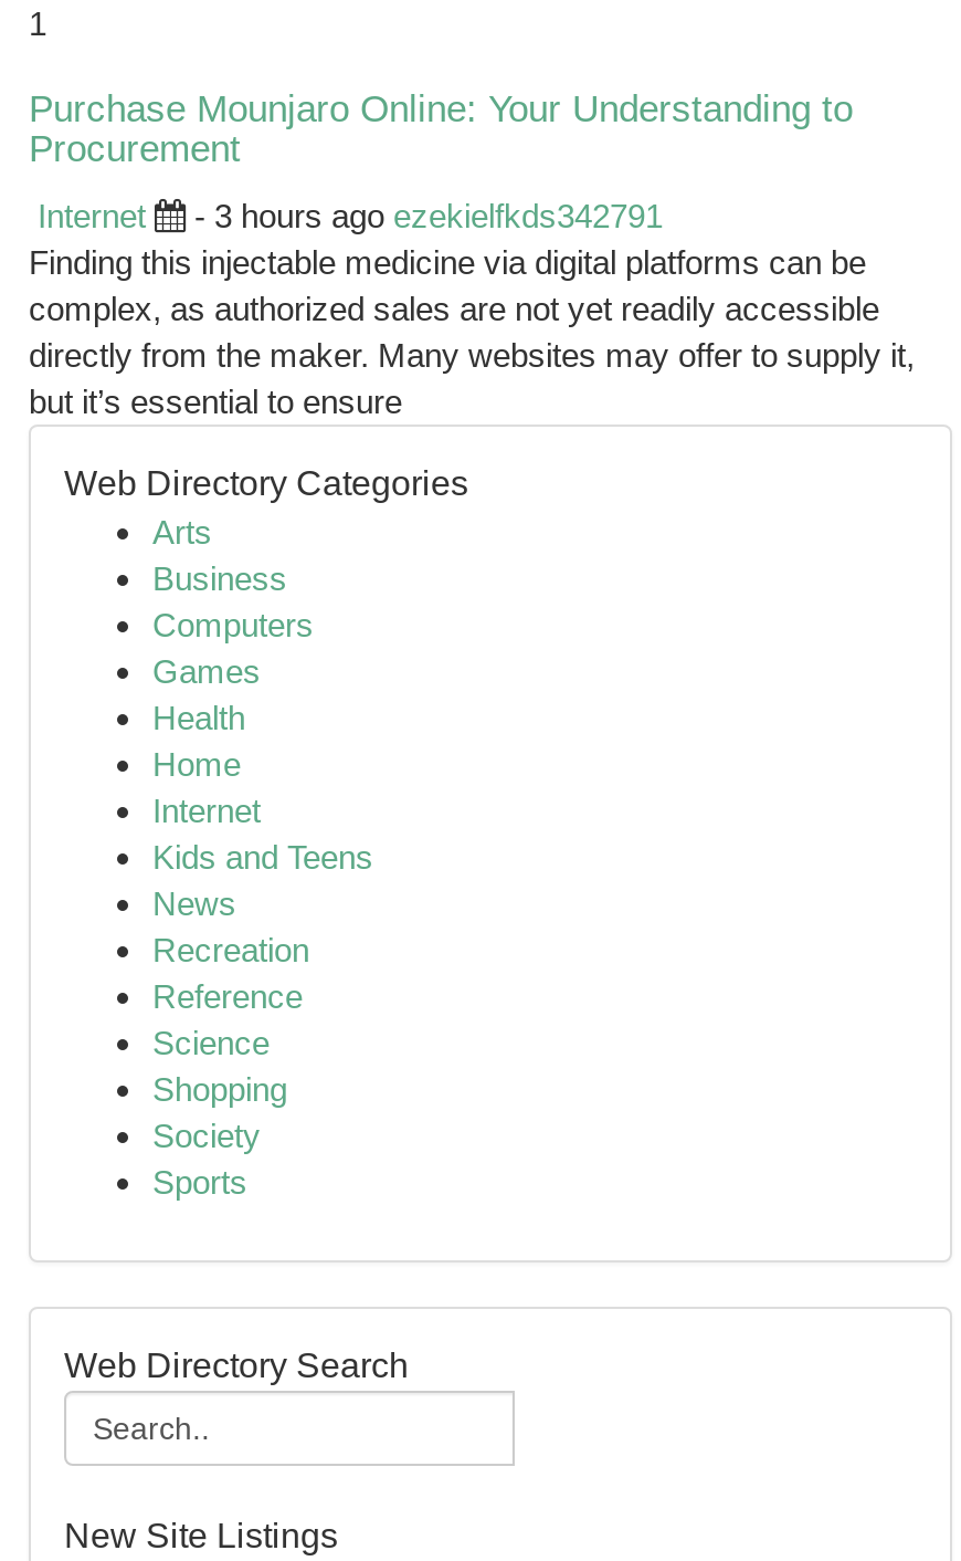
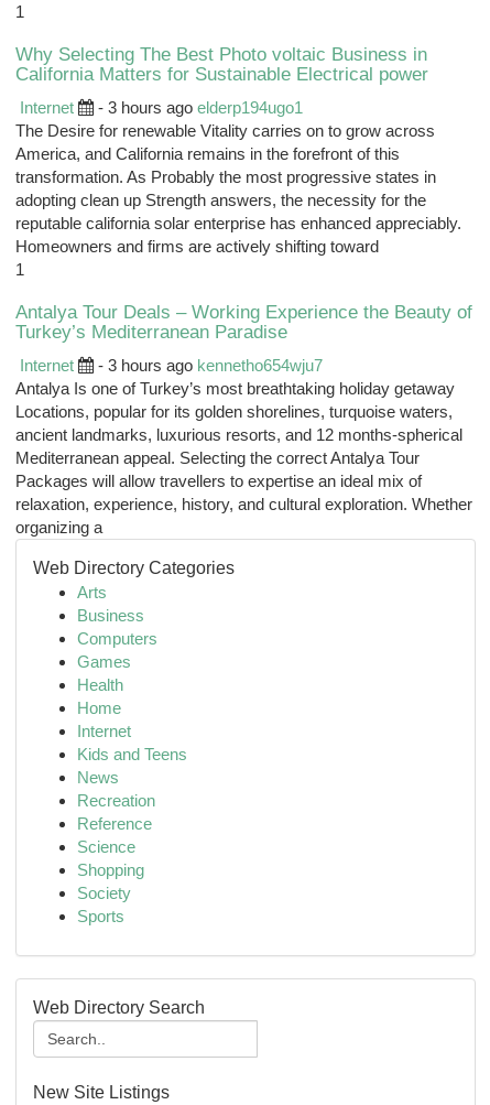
[29,88,853,170] Purchase Mounjaro Online: Your Understanding to | Procurement -> [15,44,428,85] Why Selecting The Best Photo voltaic Business in | California Matters for Sustainable Electrical power
[29,197,915,420] - 3 hours ago ezekielfkds342791 | Finding this injectable medicine via digital platforms can be | complex, as authorized sales are not yet readily accessible | directly from the maker. Many websites may offer to supply it, | but it’s essential to ensure -> [15,98,472,537] - 3 hours ago elderp194ugo1 | The Desire for renewable Vitality carries on to grow across | America, and California remains in the forefront of this | transformation. As Probably the most progressive states in | adopting clean up Strength answers, the necessity for the | reputable california solar enterprise has enhanced appreciably. | Homeowners and firms are actively shifting toward | 1 | Antalya Tour Deals – Working Experience the Beauty of | Turkey’s Mediterranean Paradise | Internet | - 3 hours ago kennetho654wju7 | Antalya Is one of Turkey’s most breathtaking holiday getaway | Locations, popular for its golden shorelines, turquoise waters, | ancient landmarks, luxurious resorts, and 12 months-spherical | Mediterranean appeal. Selecting the correct Antalya Tour | Packages will allow travellers to expertise an ideal mix of | relaxation, experience, history, and cultural exploration. Whether | organizing a

